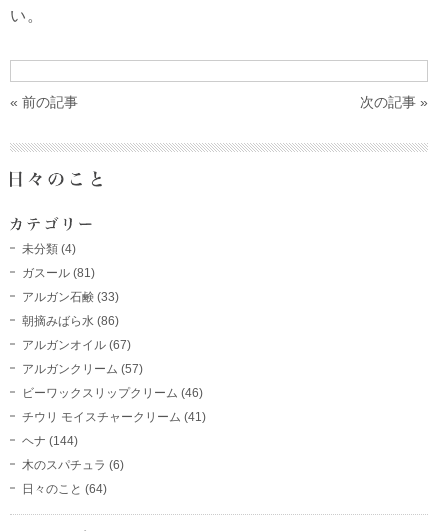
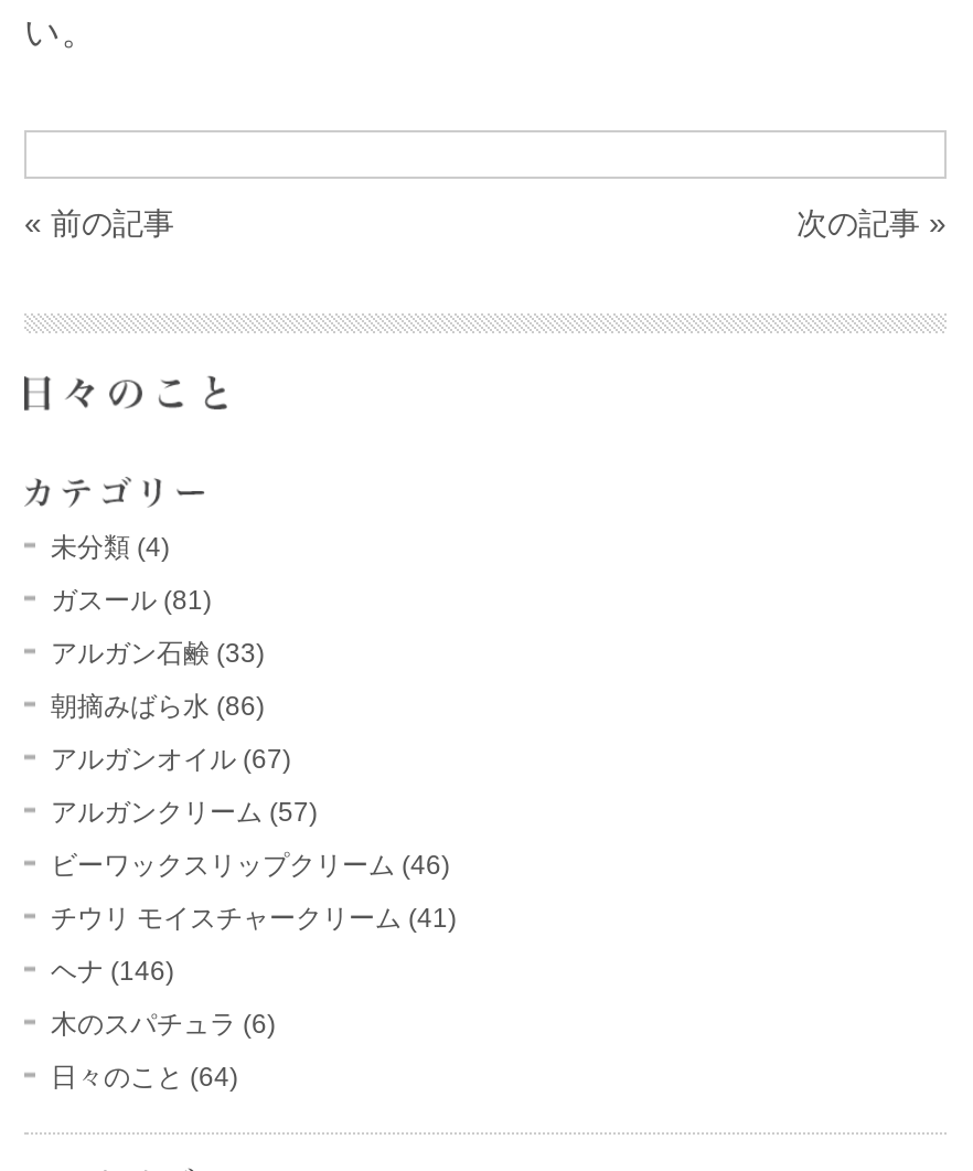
[22,434,78,448] ヘナ(144) -> [51,957,174,988] ヘナ(146)

